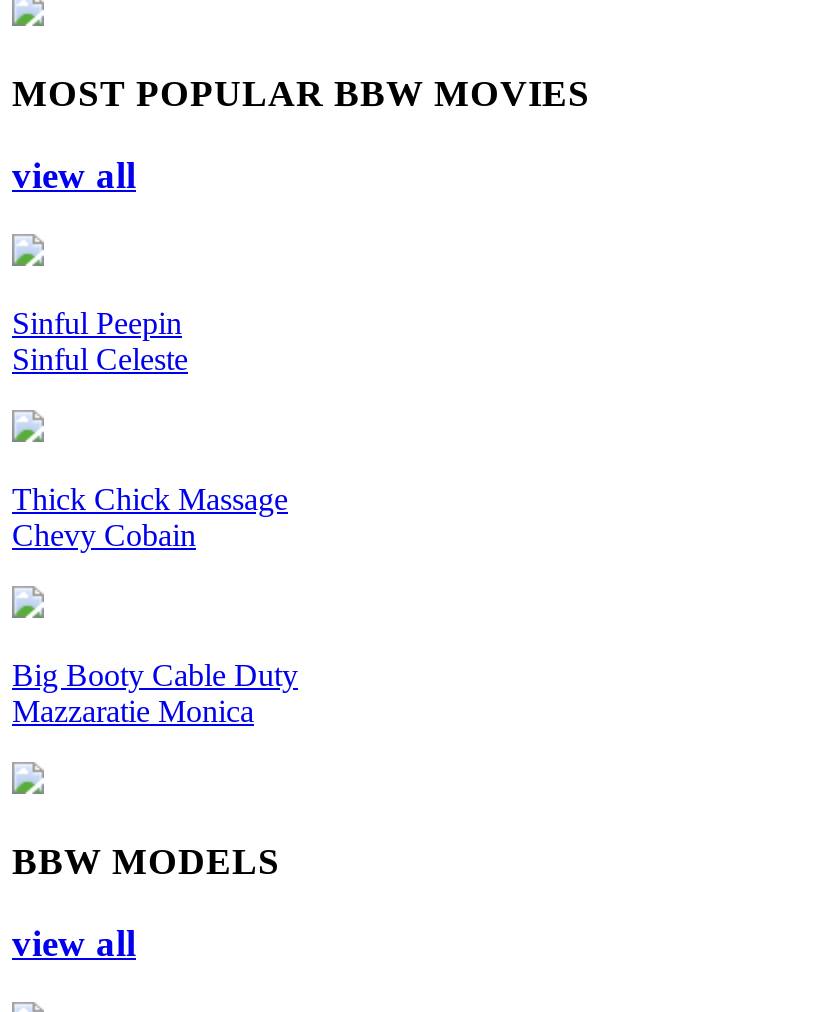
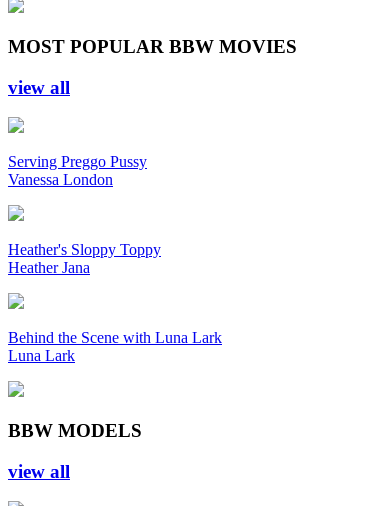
[12,307,188,377] Sinful Peepin | Sinful Celeste -> [8,153,147,188] Serving Preggo Pussy | Vanessa London
[12,483,288,553] Thick Chick Massage | Chevy Cobain -> [8,241,161,276] Heather's Sloppy Toppy | Heather Jana
[12,659,298,729] Big Booty Cable Duty | Mazzaratie Monica -> [8,329,222,364] Behind the Scene with Luna Lark | Luna Lark

